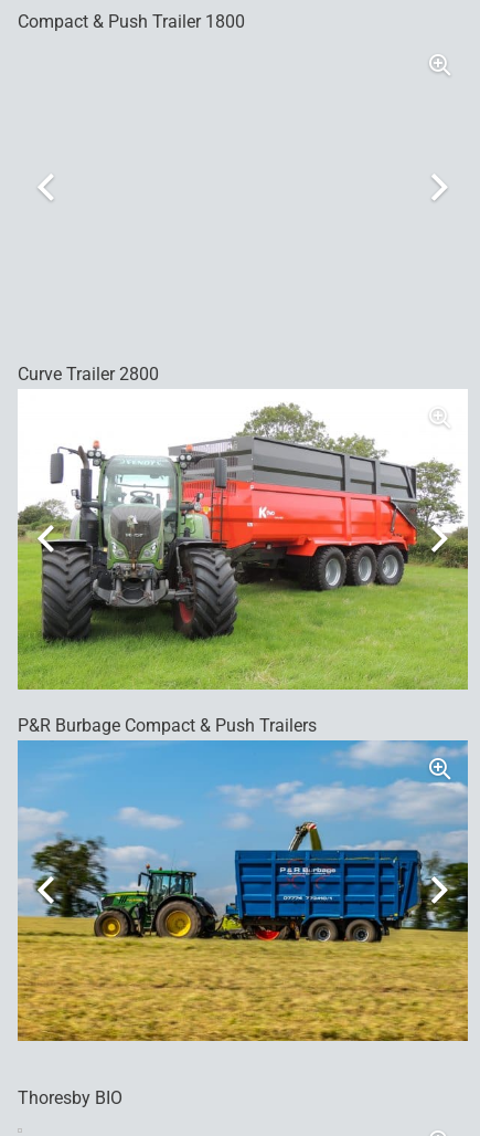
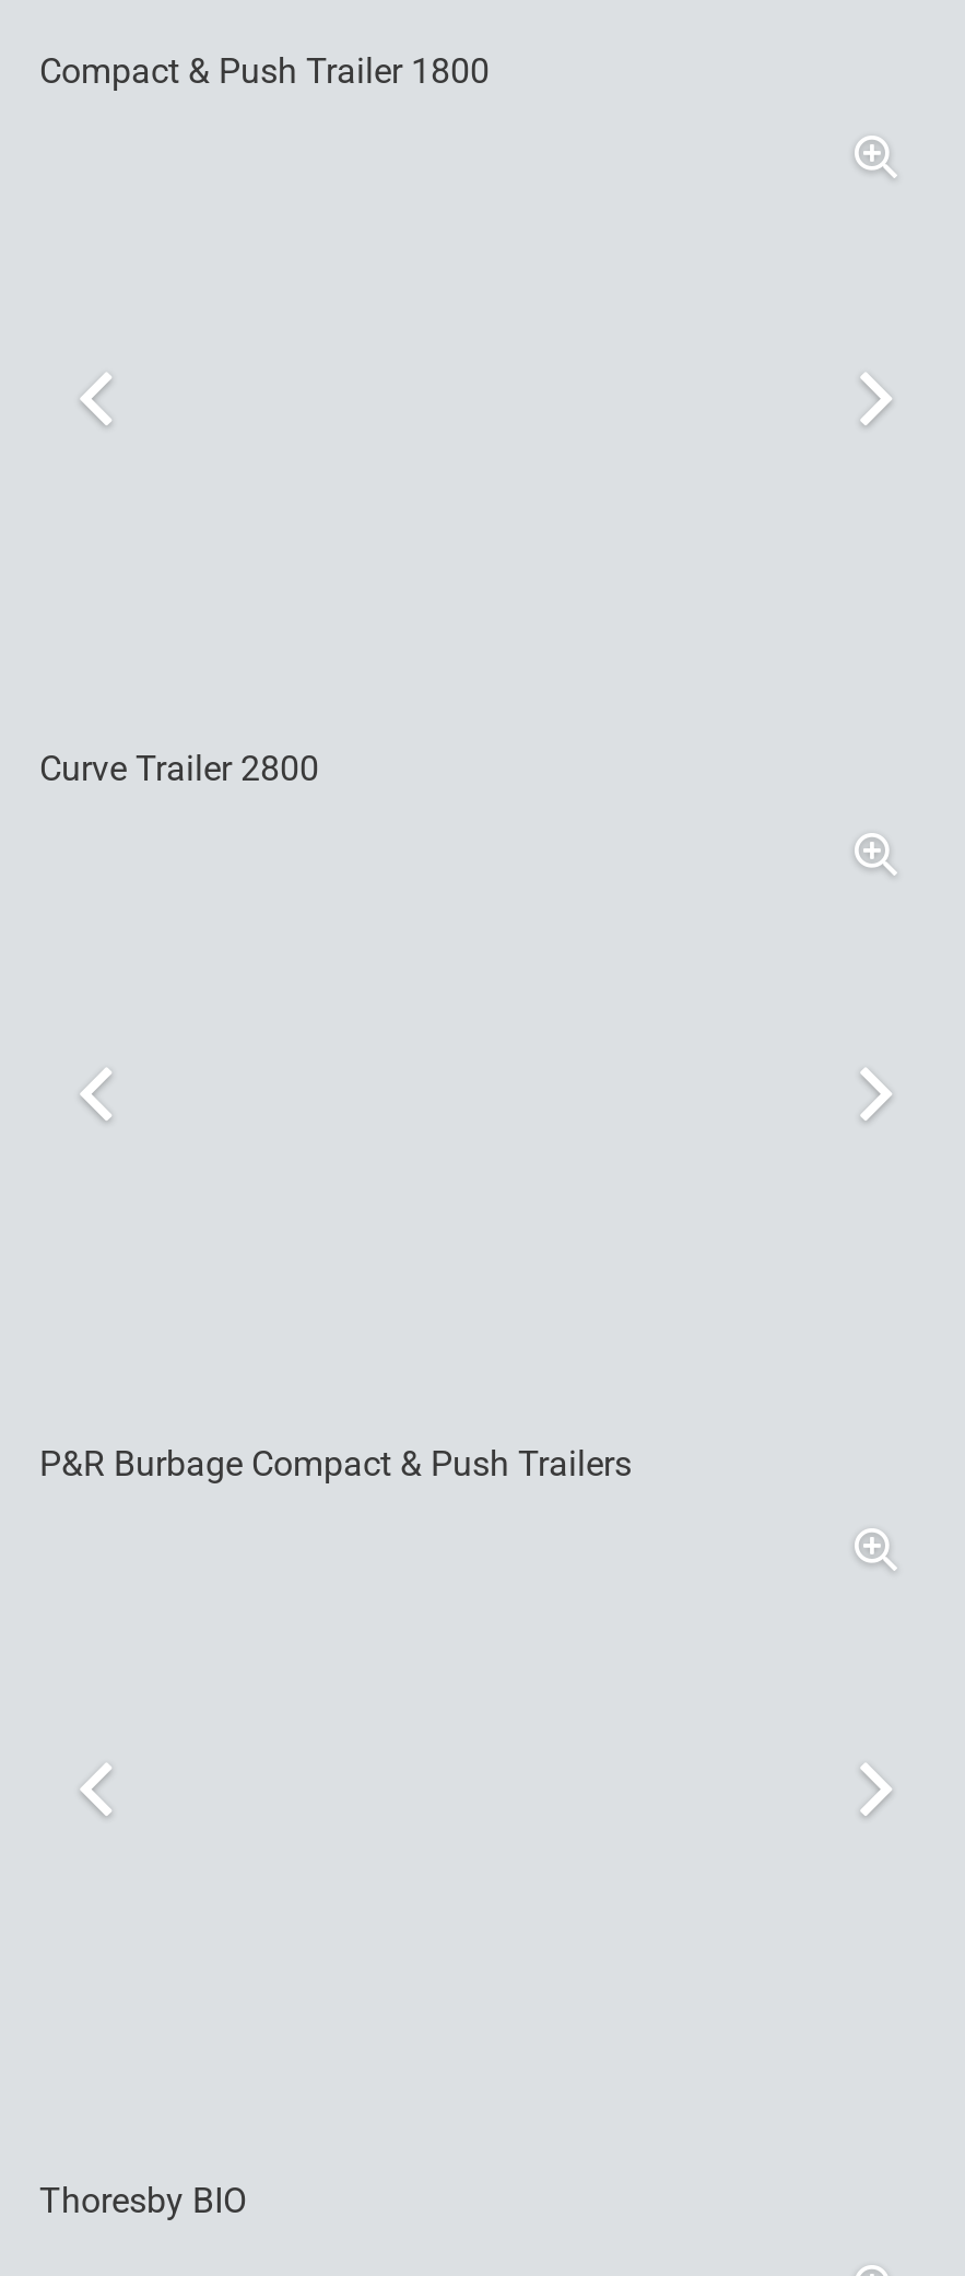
[17,390,469,691] [image] -> none
[17,739,469,1042] [image] -> none

